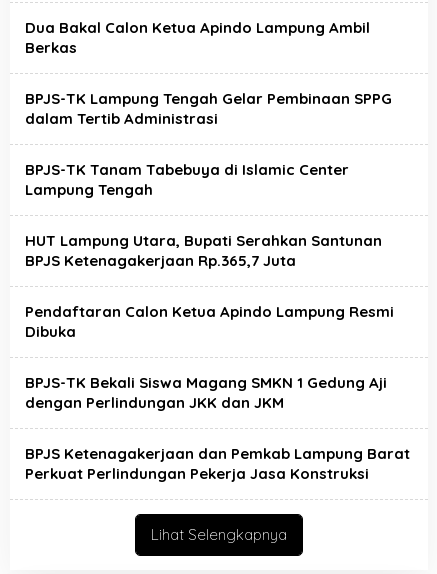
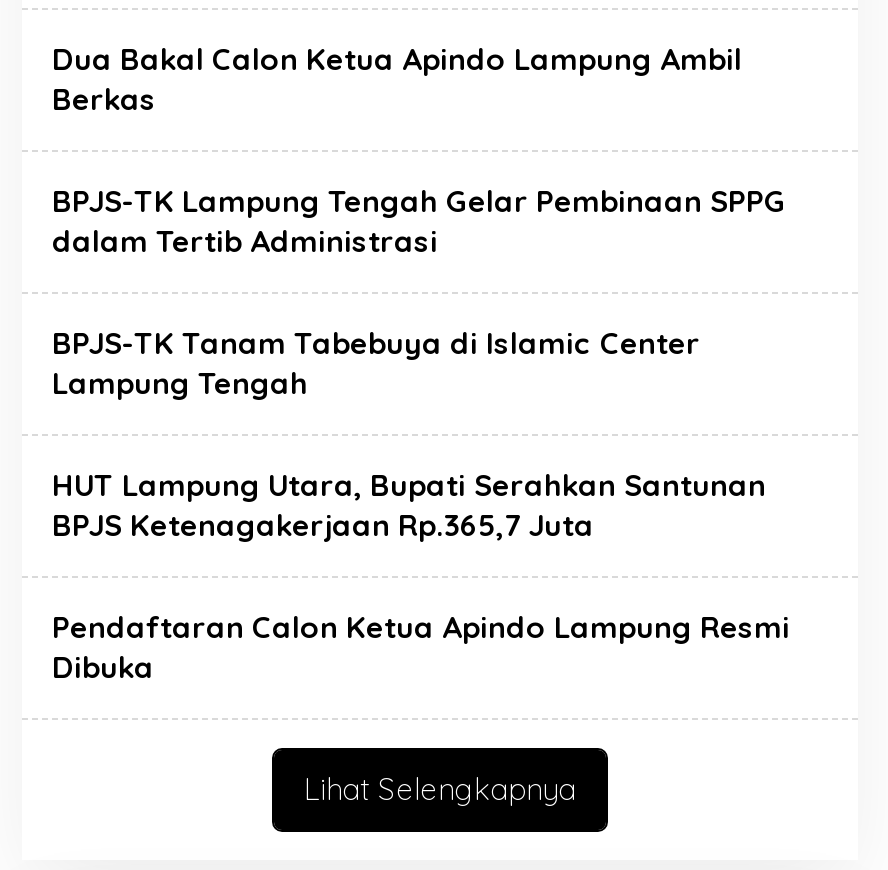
[25,372,410,482] BPJS-TK Bekali Siswa Magang SMKN 1 Gedung Aji | dengan Perlindungan JKK dan JKM | BPJS Ketenagakerjaan dan Pemkab Lampung Barat | Perkuat Perlindungan Pekerja Jasa Konstruksi -> none

